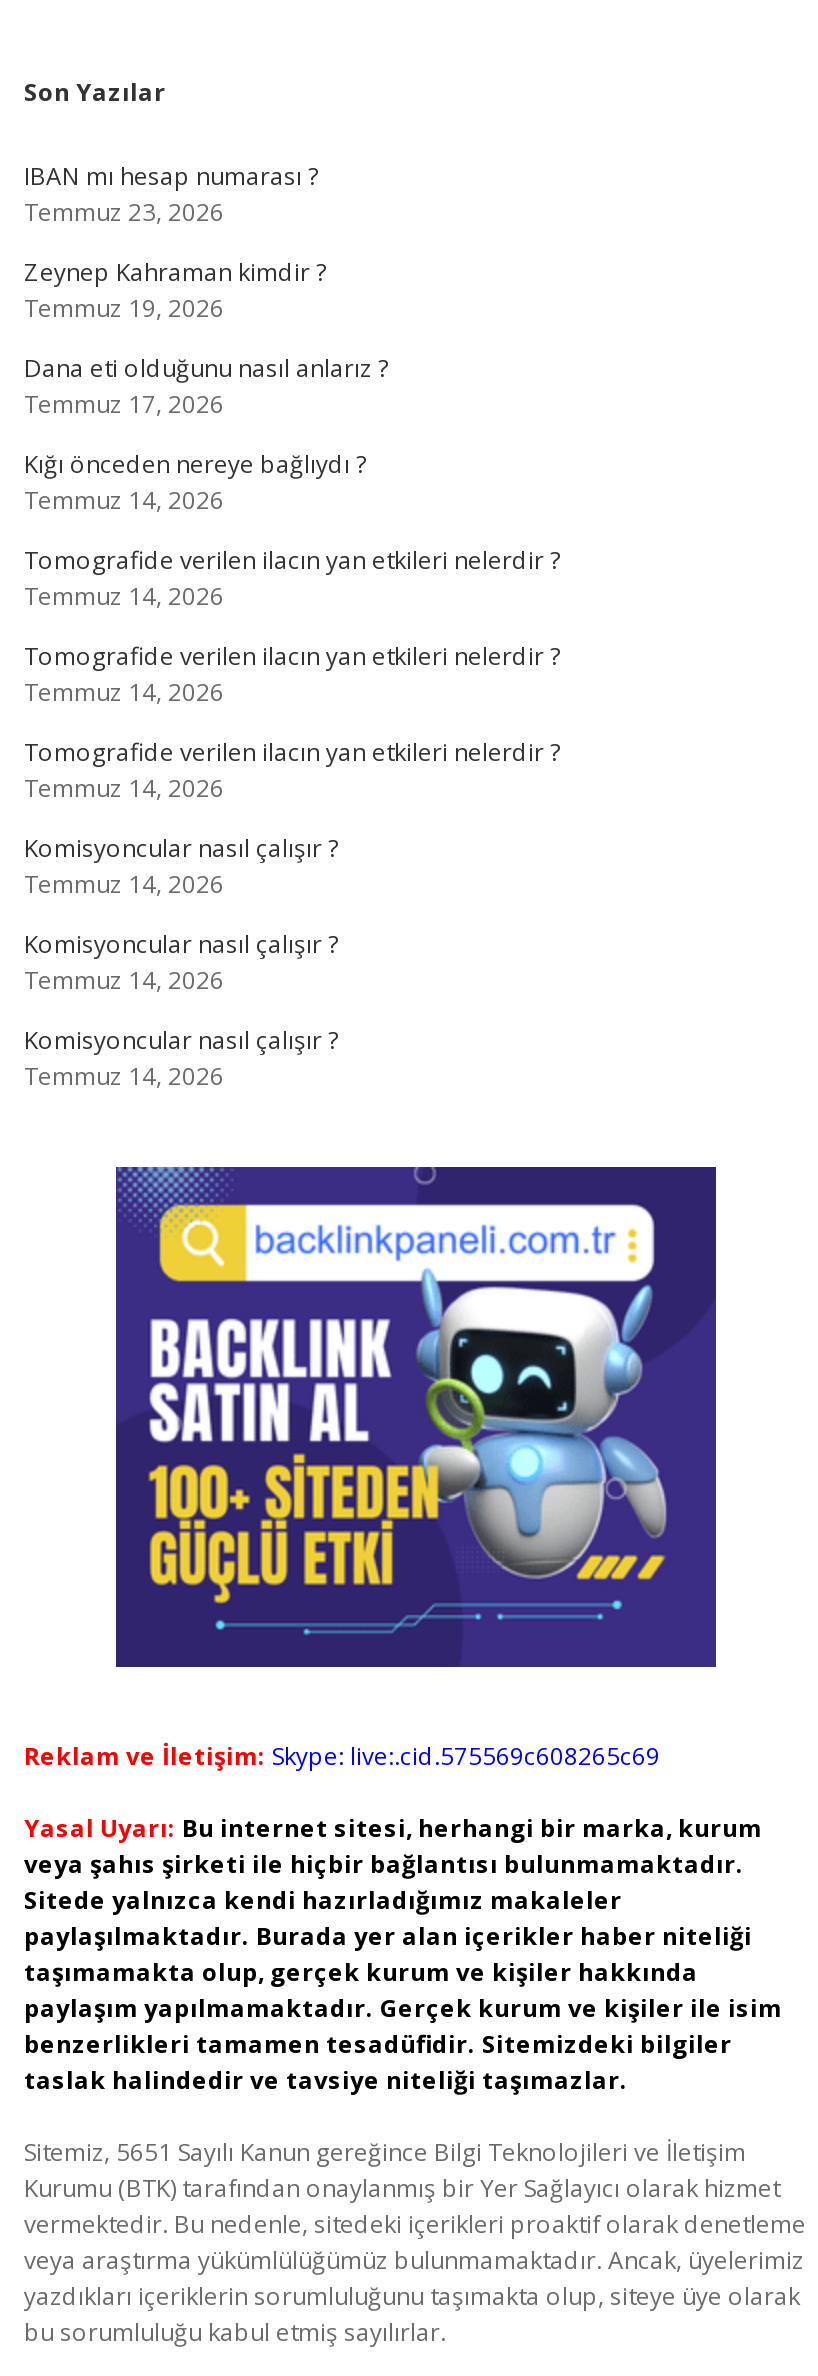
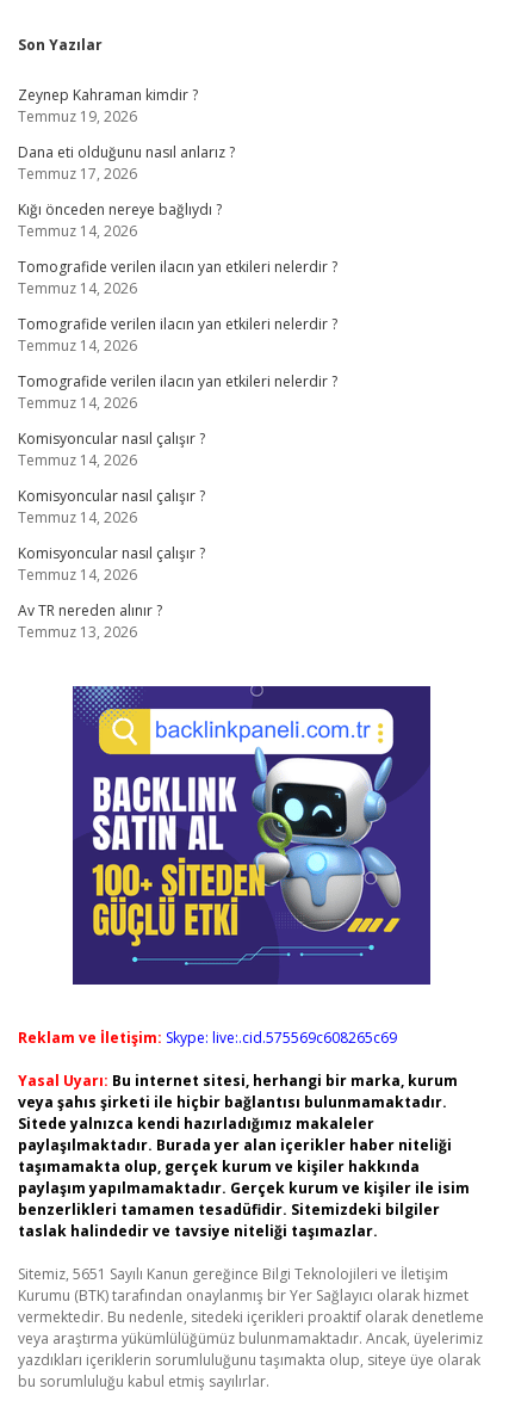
[24,159,318,229] IBAN mı hesap numarası ? | Temmuz 23, 2026 -> none
moved [24,255,560,1093] -> [18,85,337,585]: Zeynep Kahraman kimdir ? | Temmuz 19, 2026 | Dana eti olduğunu nasıl anlarız ? | ... | Komisyoncular nasıl çalışır ? | Temmuz 14, 2026
none -> [18,600,162,642] Av TR nereden alınır ? | Temmuz 13, 2026

